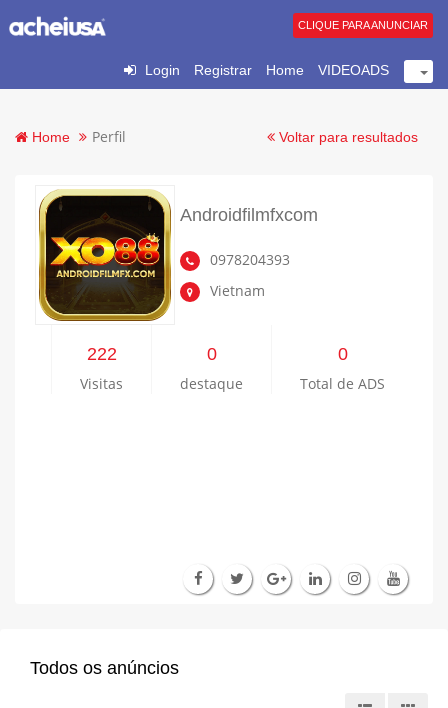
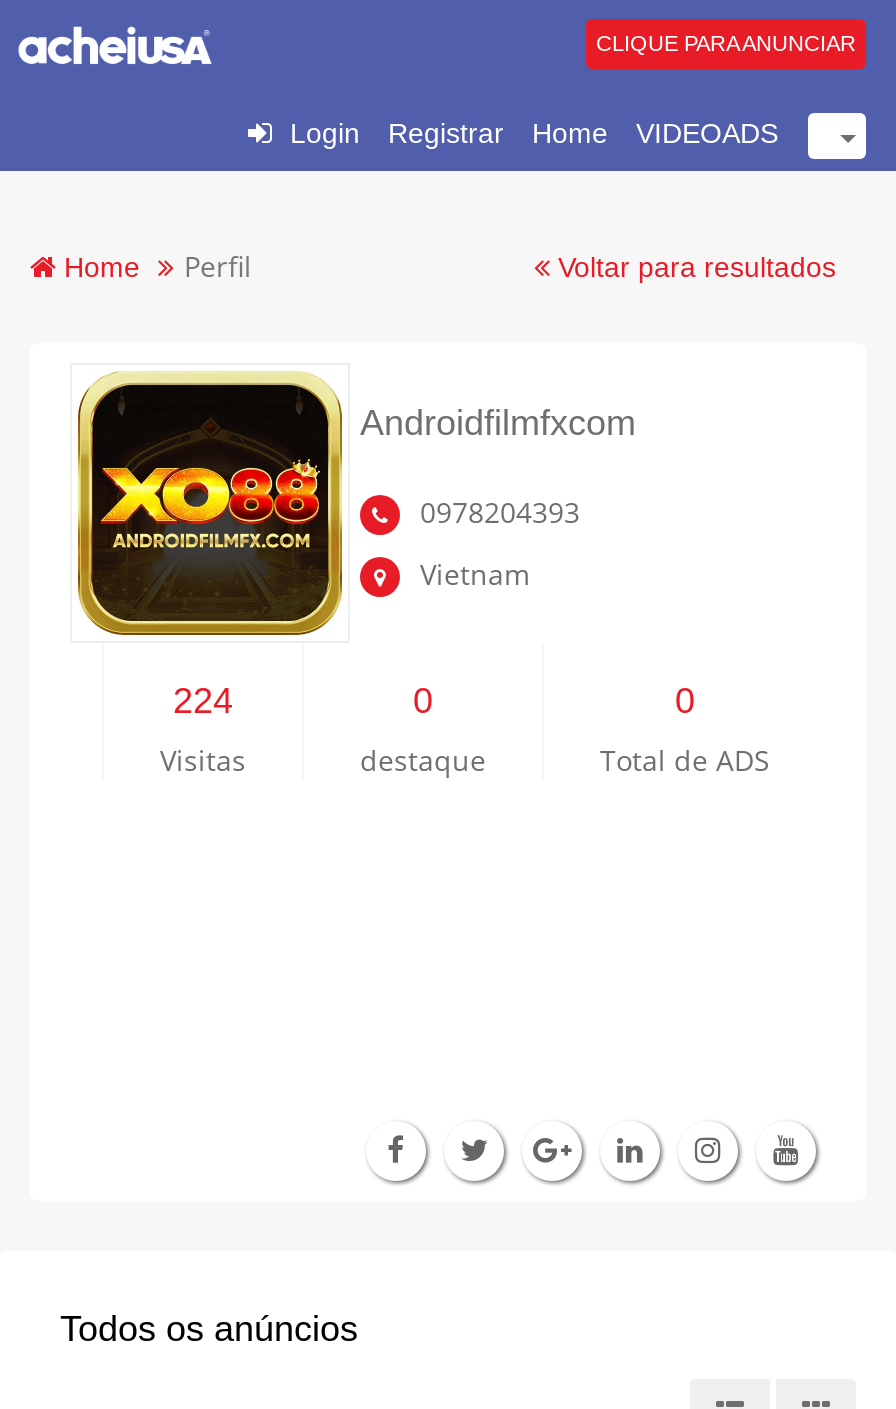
[86,344,116,364] 222 -> [173,681,233,721] 224

